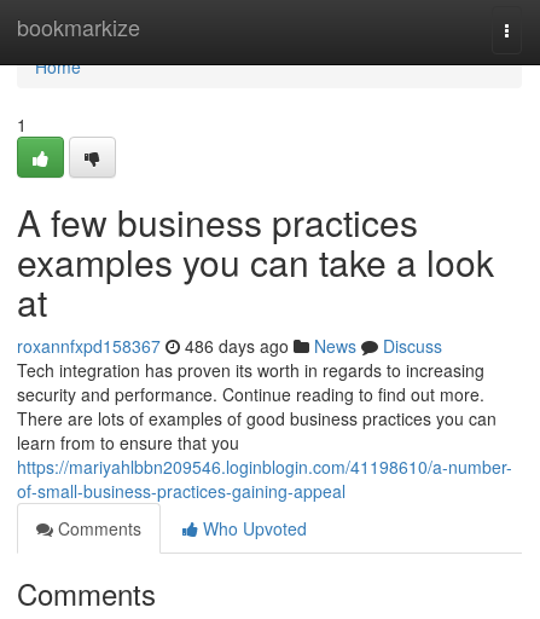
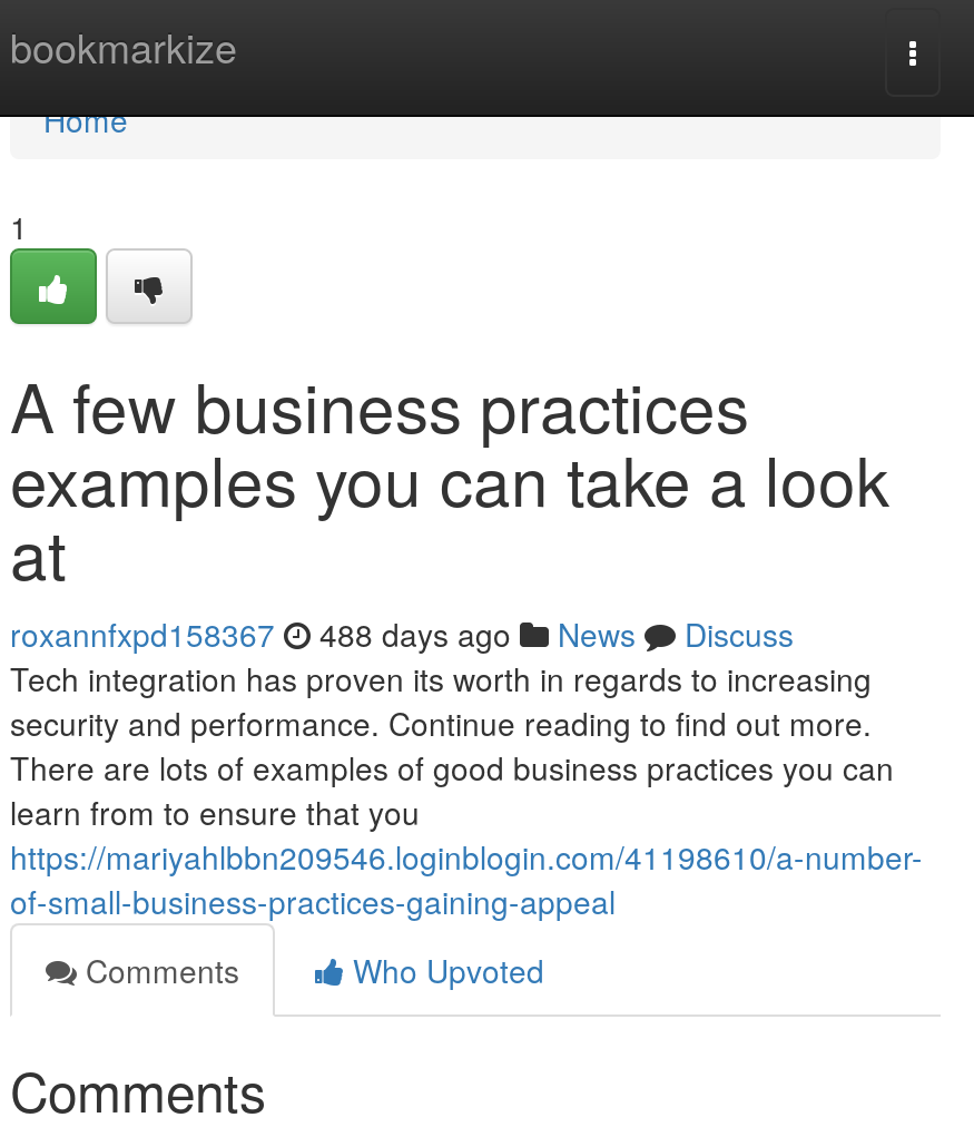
[17,334,442,358] roxannfxpd158367 486 days ago News Discuss -> [10,611,794,656] roxannfxpd158367 488 days ago News Discuss

